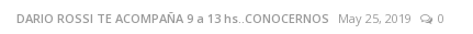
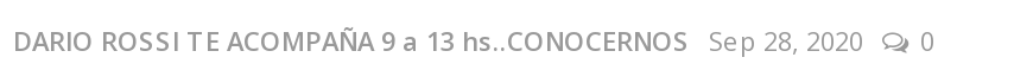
[16,10,412,27] DARIO ROSSI TE ACOMPAÑA 9 a 13 hs..CONOCERNOS May 25, 2019 -> [13,23,863,59] DARIO ROSSI TE ACOMPAÑA 9 a 13 hs..CONOCERNOS Sep 28, 2020

